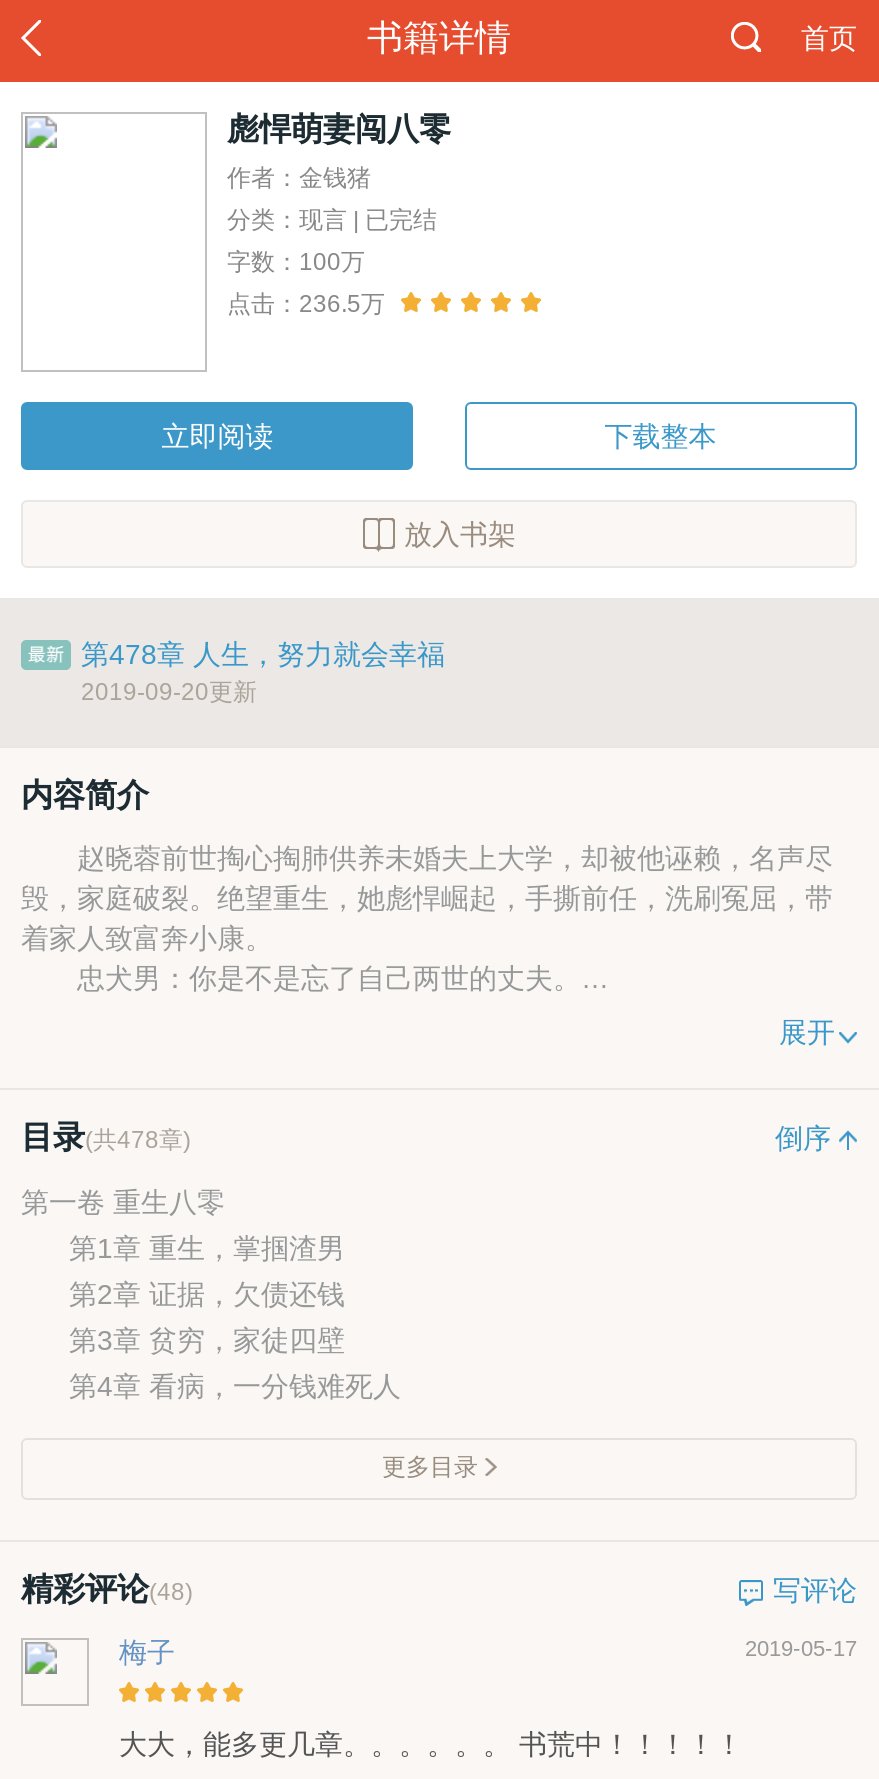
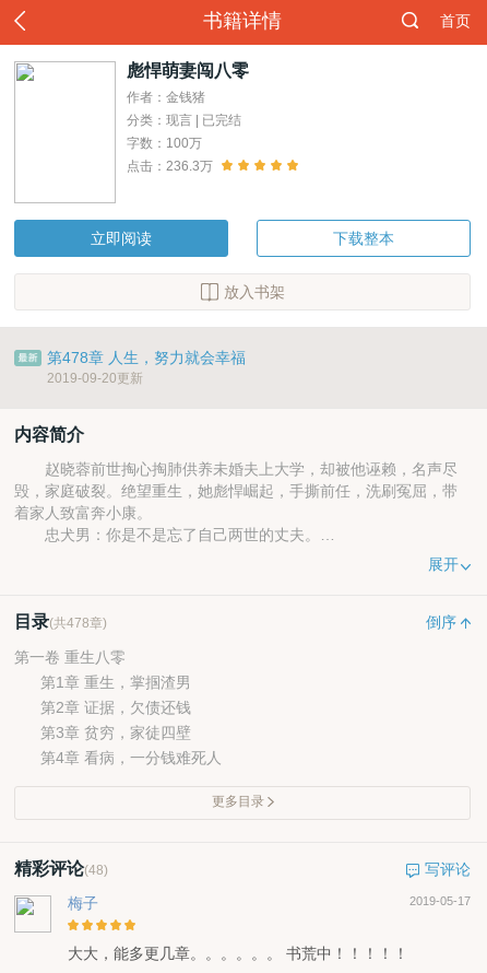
[227,290,391,318] 点击：236.5万 -> [127,159,216,174] 点击：236.3万

